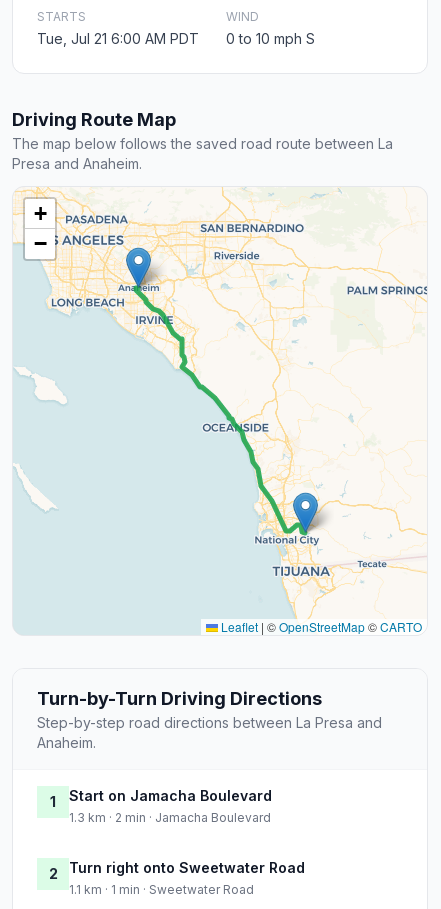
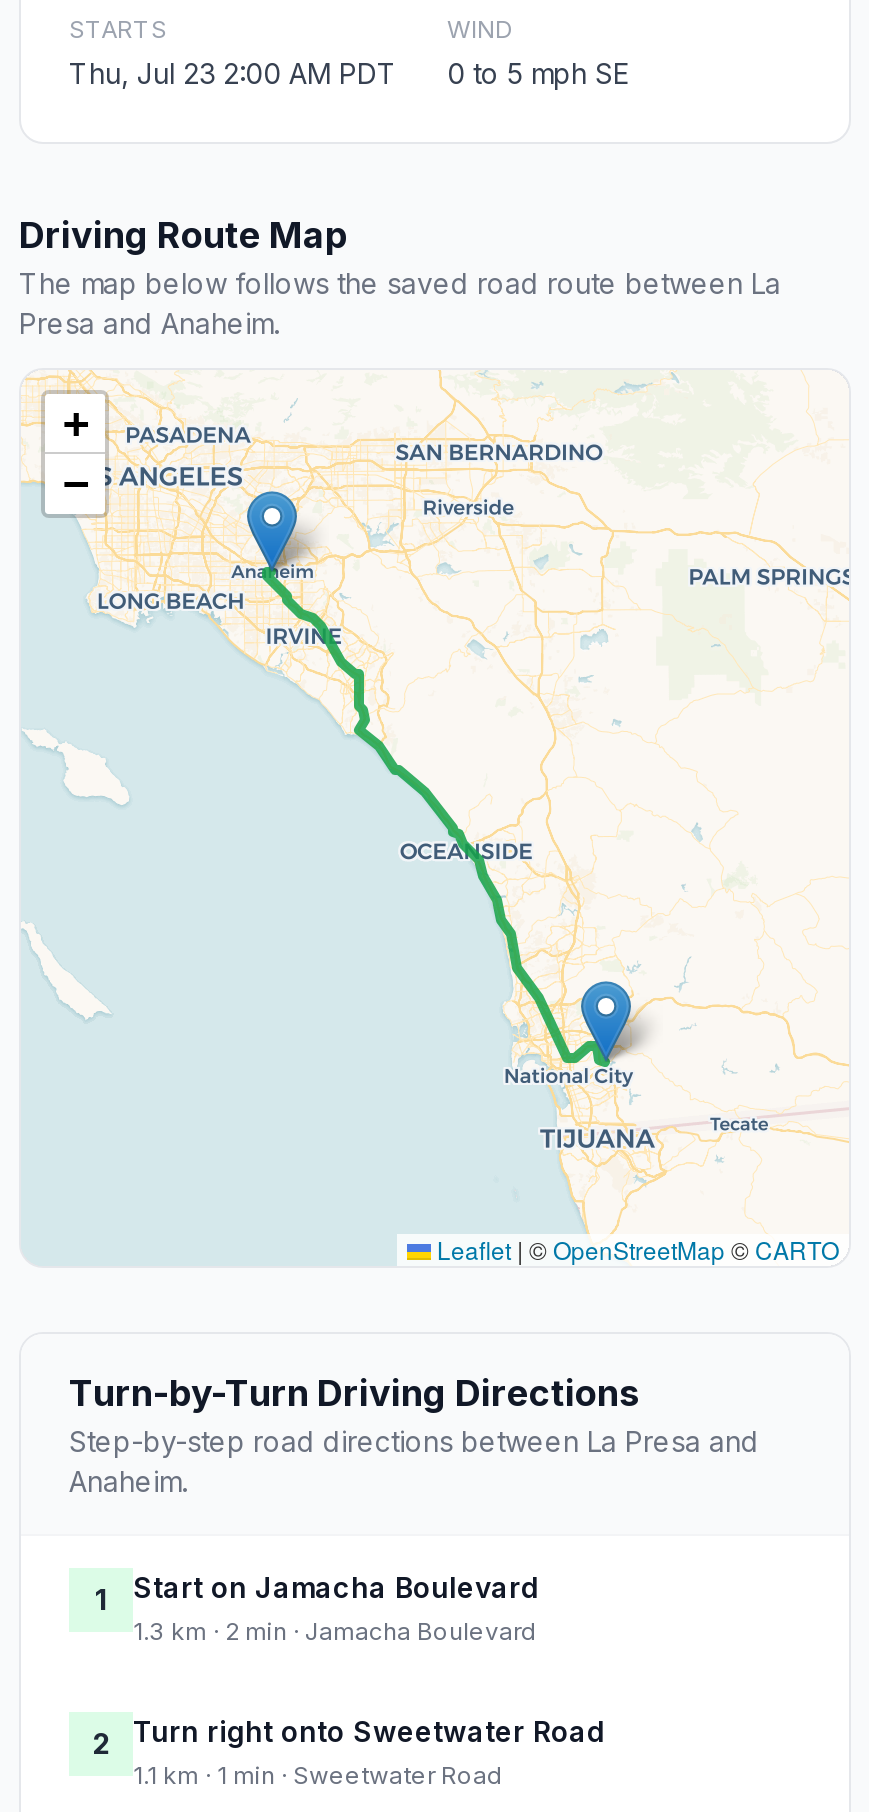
[37,30,199,47] Tue, Jul 21 6:00 AM PDT -> [69,56,397,90] Thu, Jul 23 2:00 AM PDT
[226,30,315,47] 0 to 10 mph S -> [447,56,629,90] 0 to 5 mph SE

